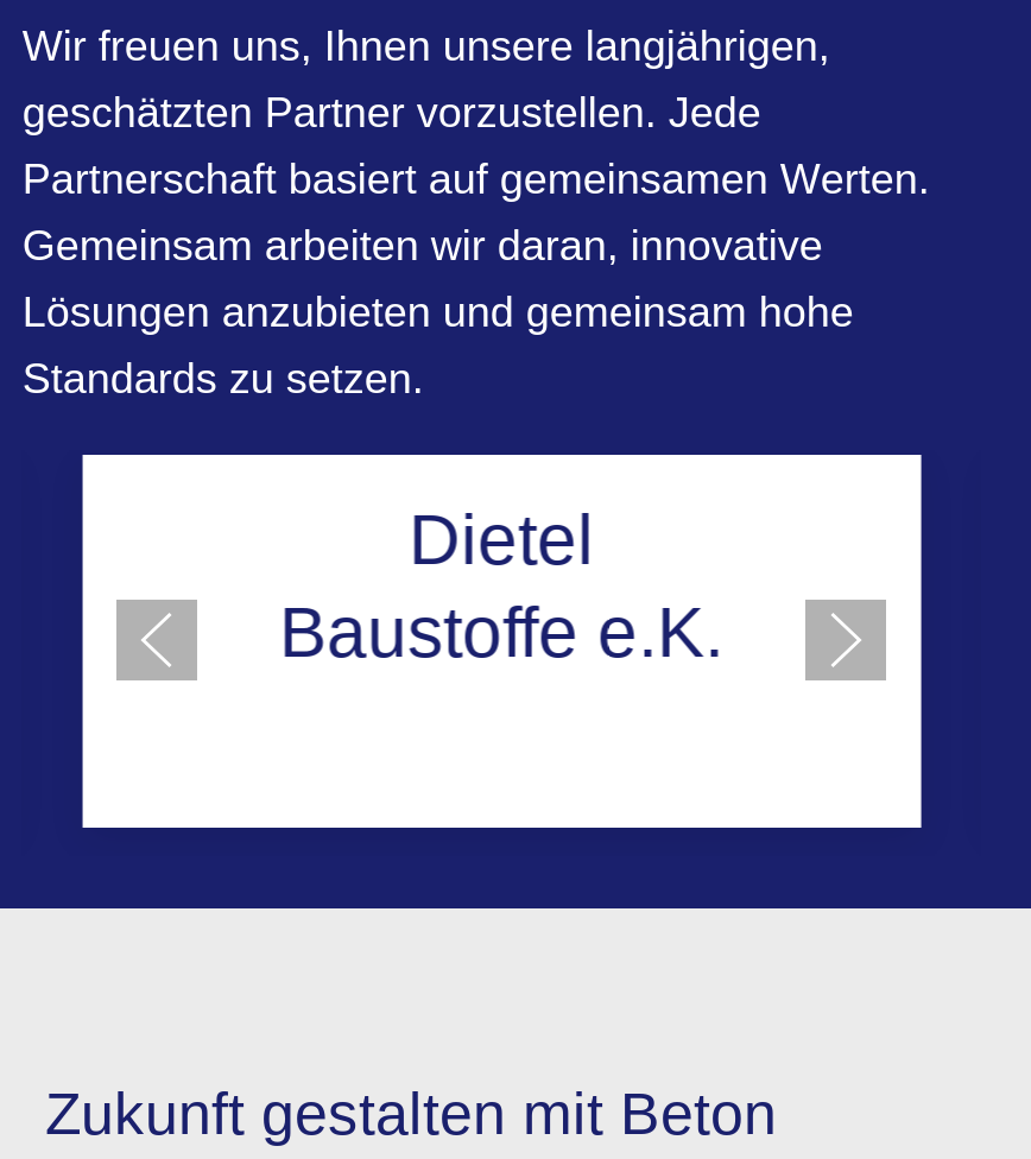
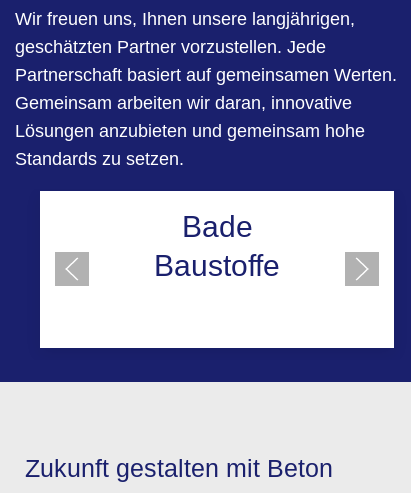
[279,499,723,670] Dietel | Baustoffe e.K. -> [154,210,280,282] Bade | Baustoffe

